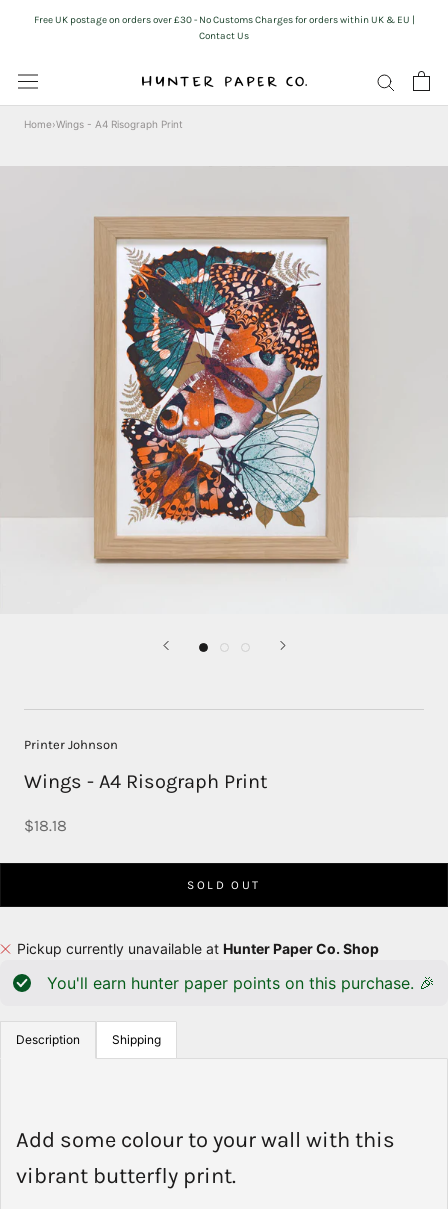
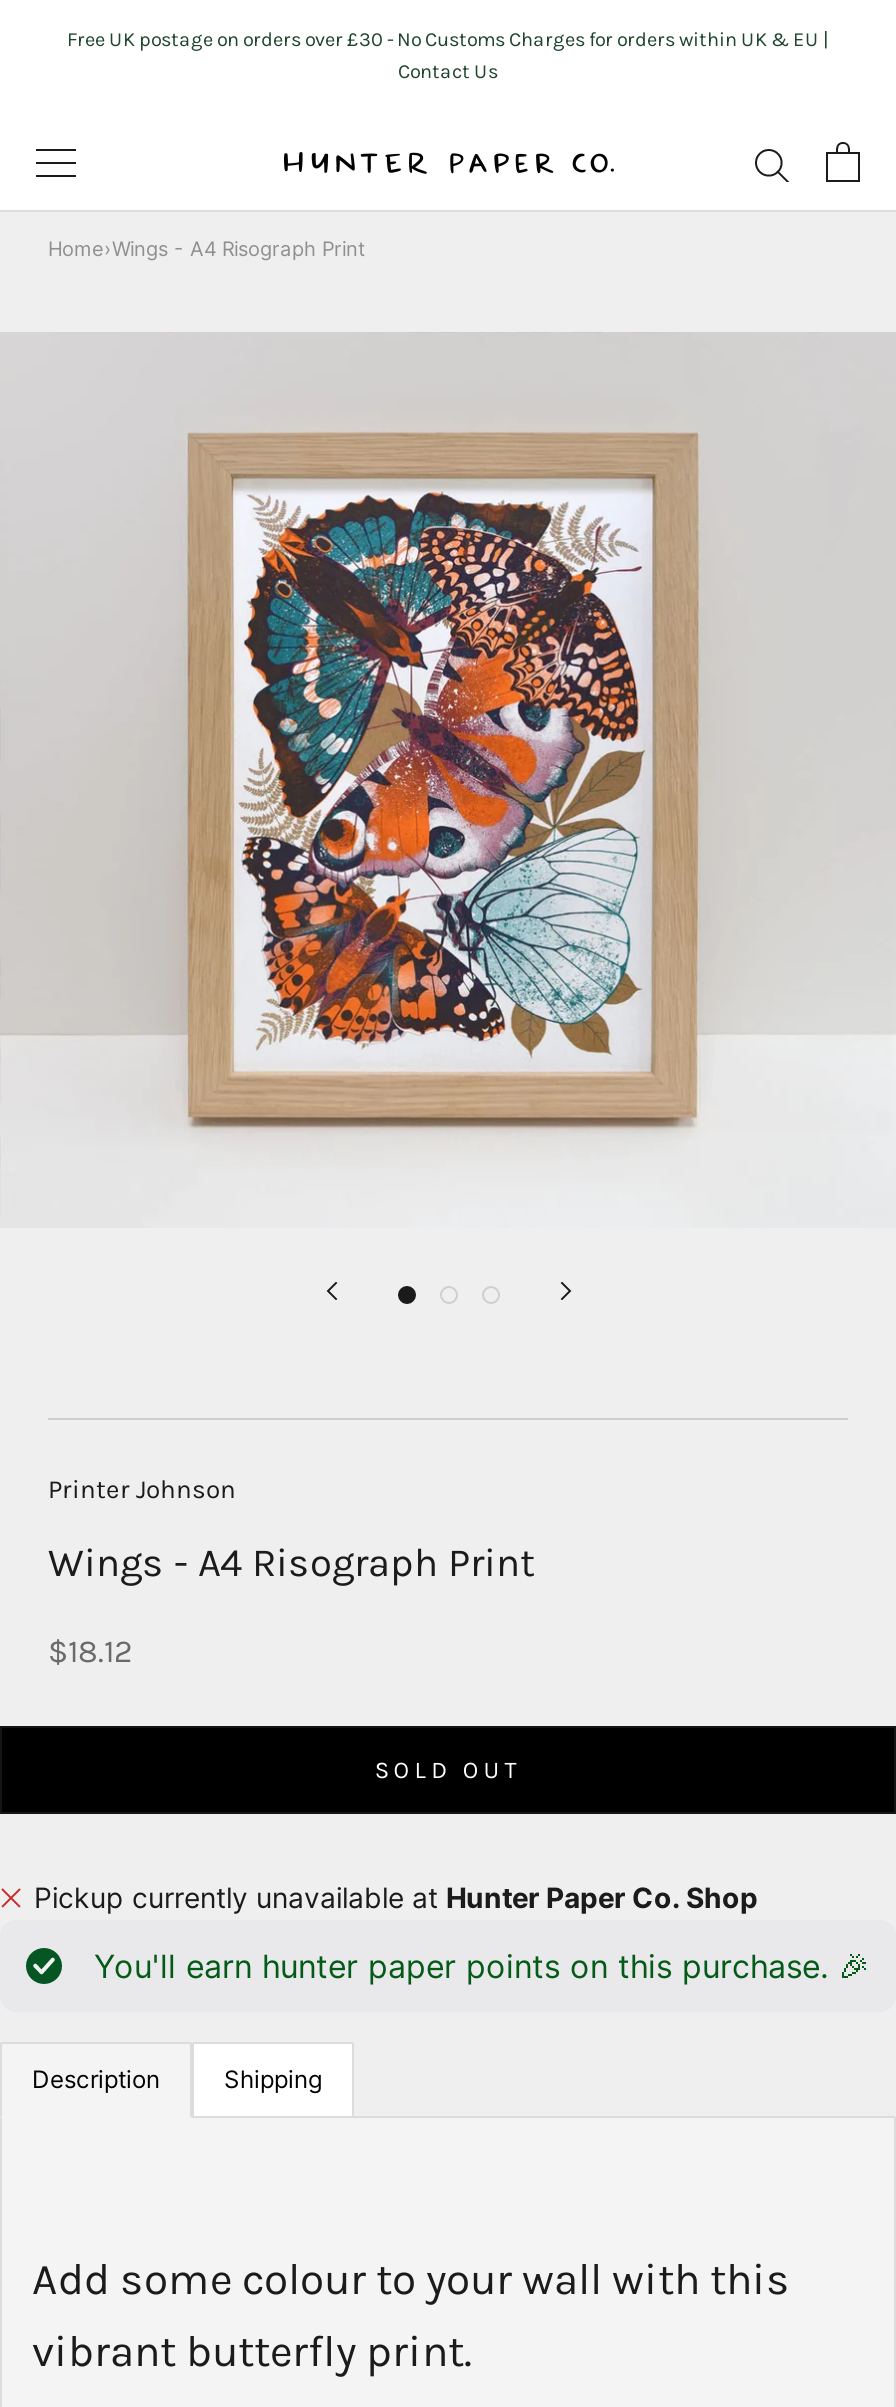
[24,816,67,835] $18.18 -> [48,1632,132,1670] $18.12

